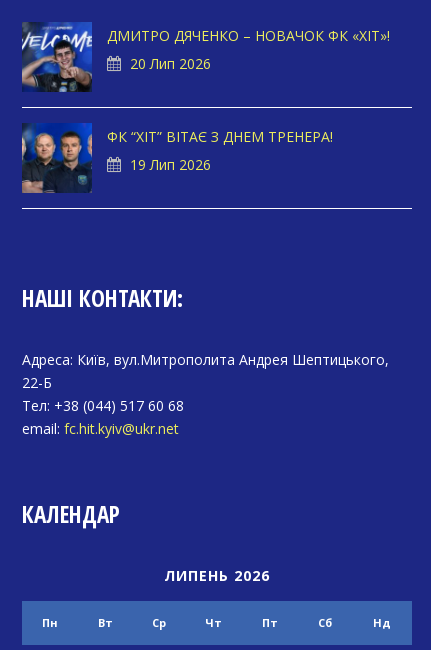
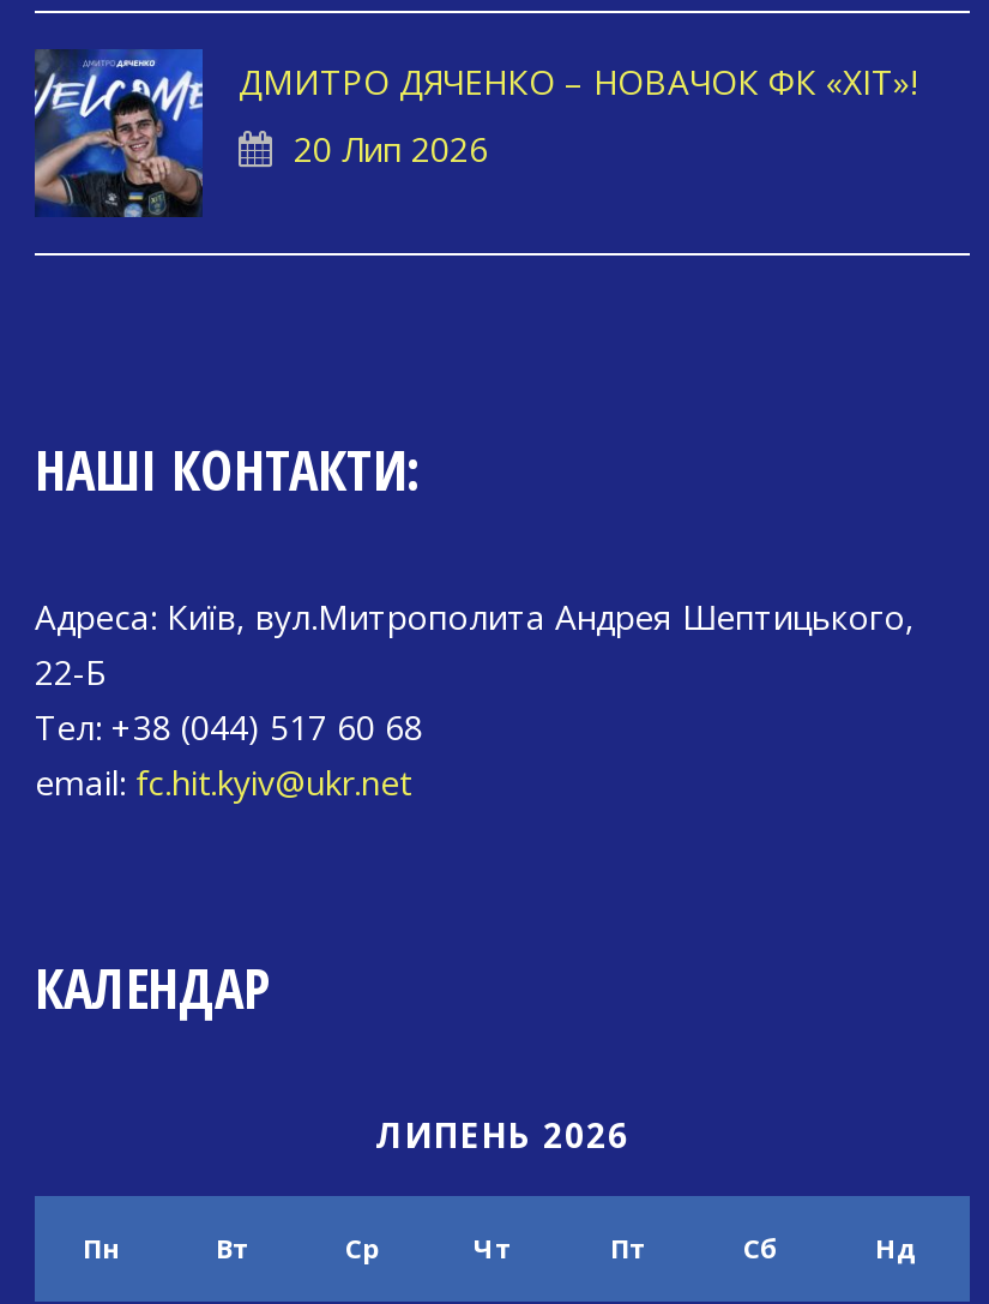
[21,123,333,194] [image] | ФК “ХІТ” ВІТАЄ З ДНЕМ ТРЕНЕРА! | 19 Лип 2026 -> none

